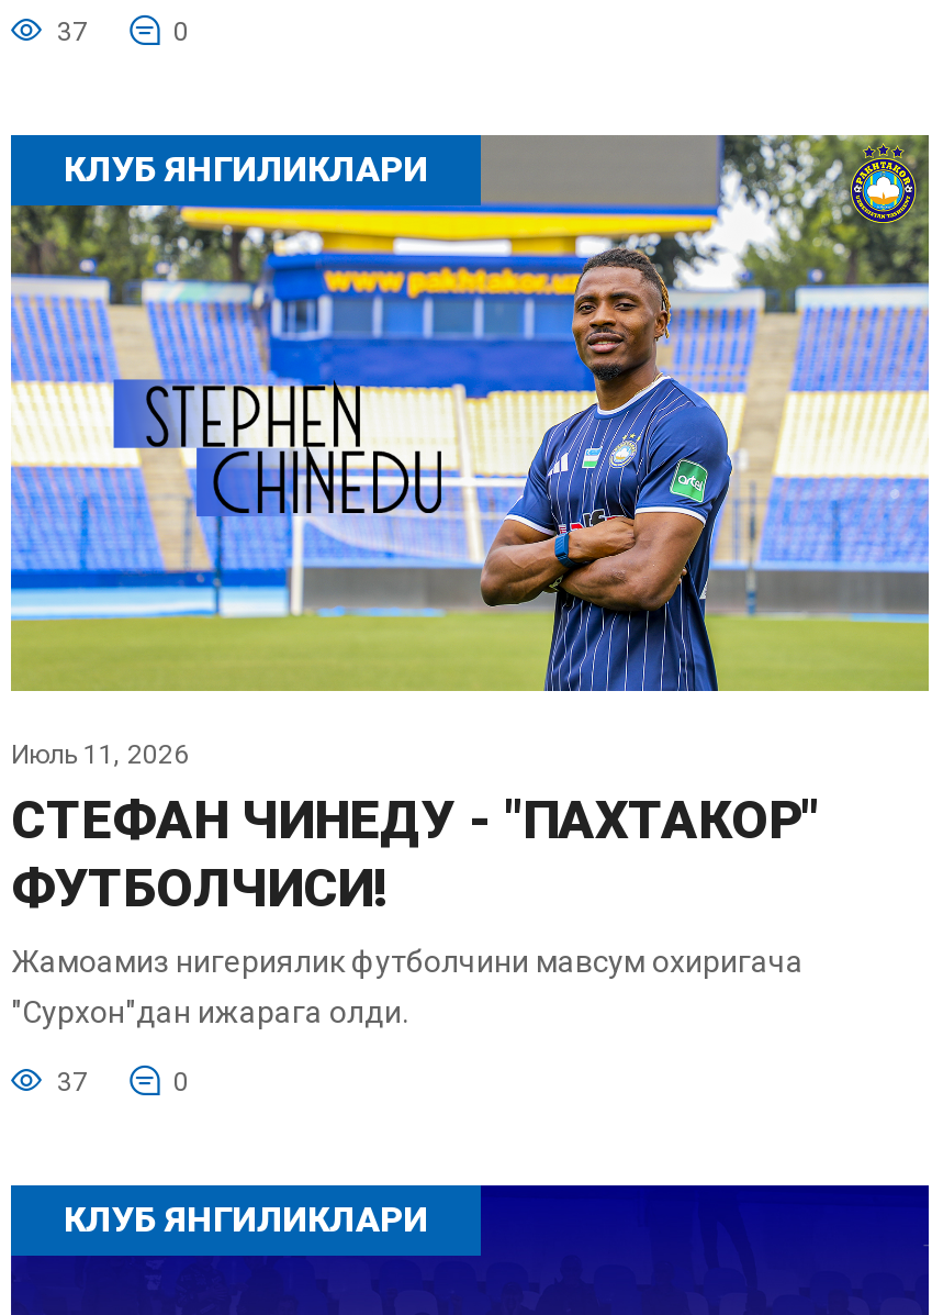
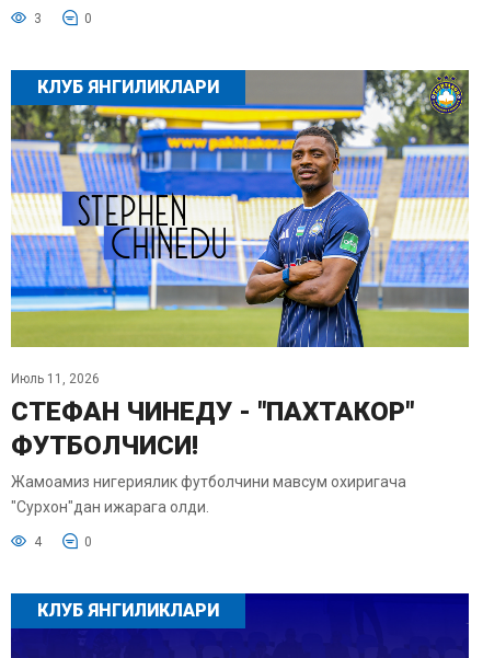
[57,16,88,47] 37 -> [34,11,42,26] 3
[57,1067,88,1098] 37 -> [34,534,42,550] 4

